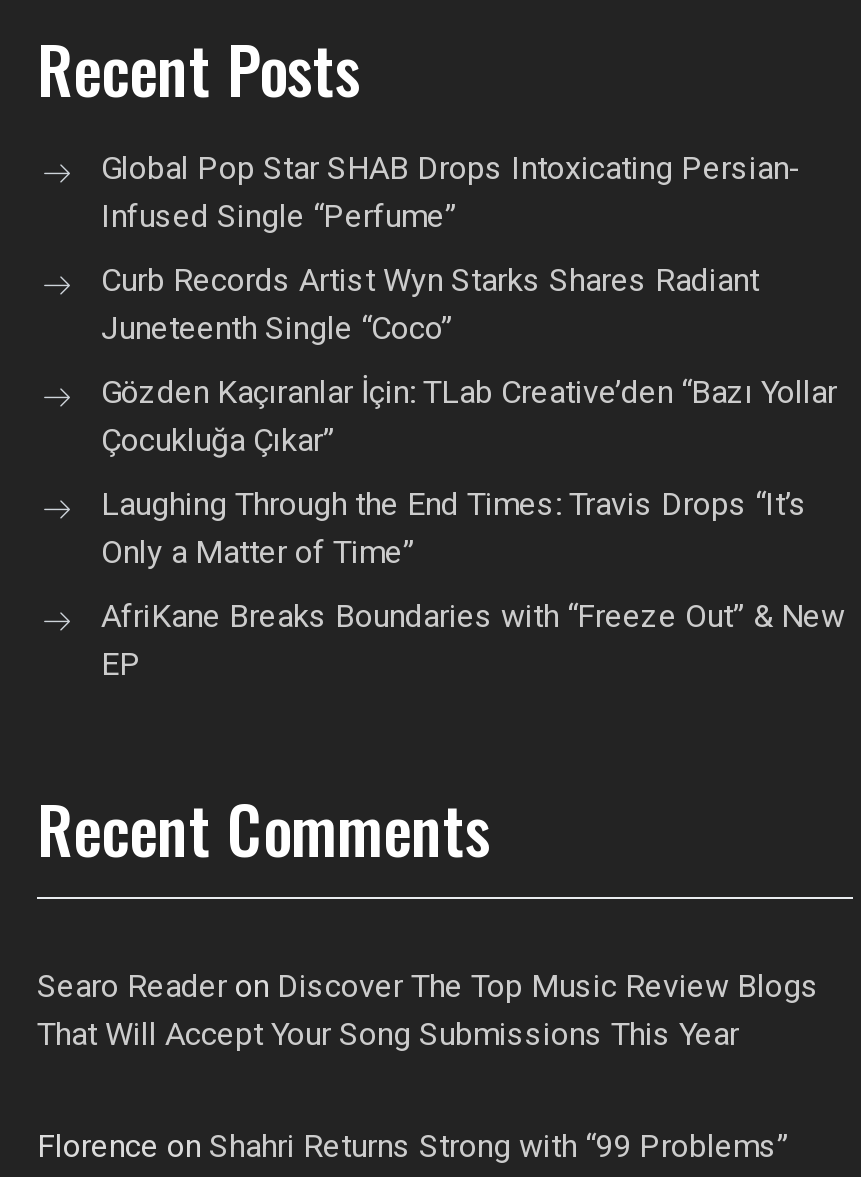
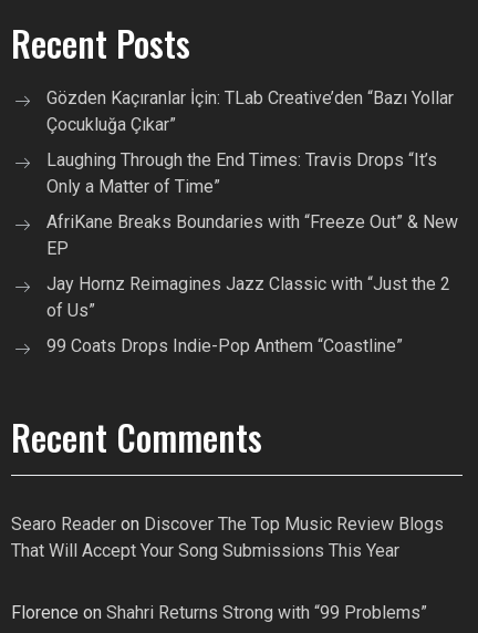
[101,150,801,348] Global Pop Star SHAB Drops Intoxicating Persian- | Infused Single “Perfume” | Curb Records Artist Wyn Starks Shares Radiant | Juneteenth Single “Coco” -> none
moved [101,374,845,684] -> [46,88,458,259]: Gözden Kaçıranlar İçin: TLab Creative’den “Bazı Yollar | Çocukluğa Çıkar” | Laughing Through the End Times: Travis Drops “It’s | Only a Matter of Time” | AfriKane Breaks Boundaries with “Freeze Out” & New | EP
none -> [46,274,450,357] Jay Hornz Reimagines Jazz Classic with “Just the 2 | of Us” | 99 Coats Drops Indie-Pop Anthem “Coastline”

